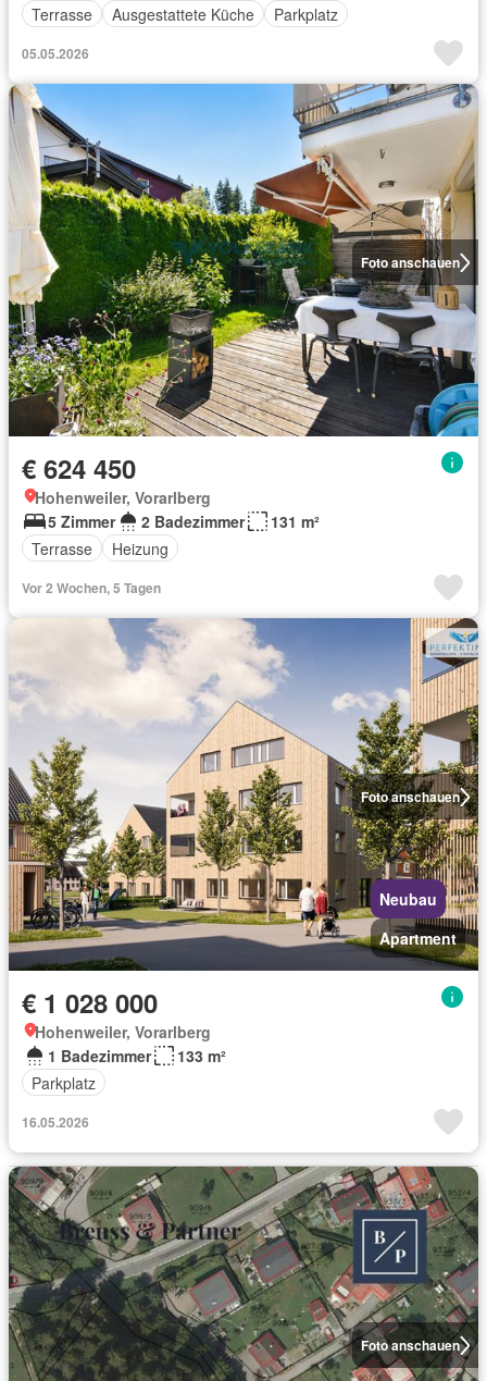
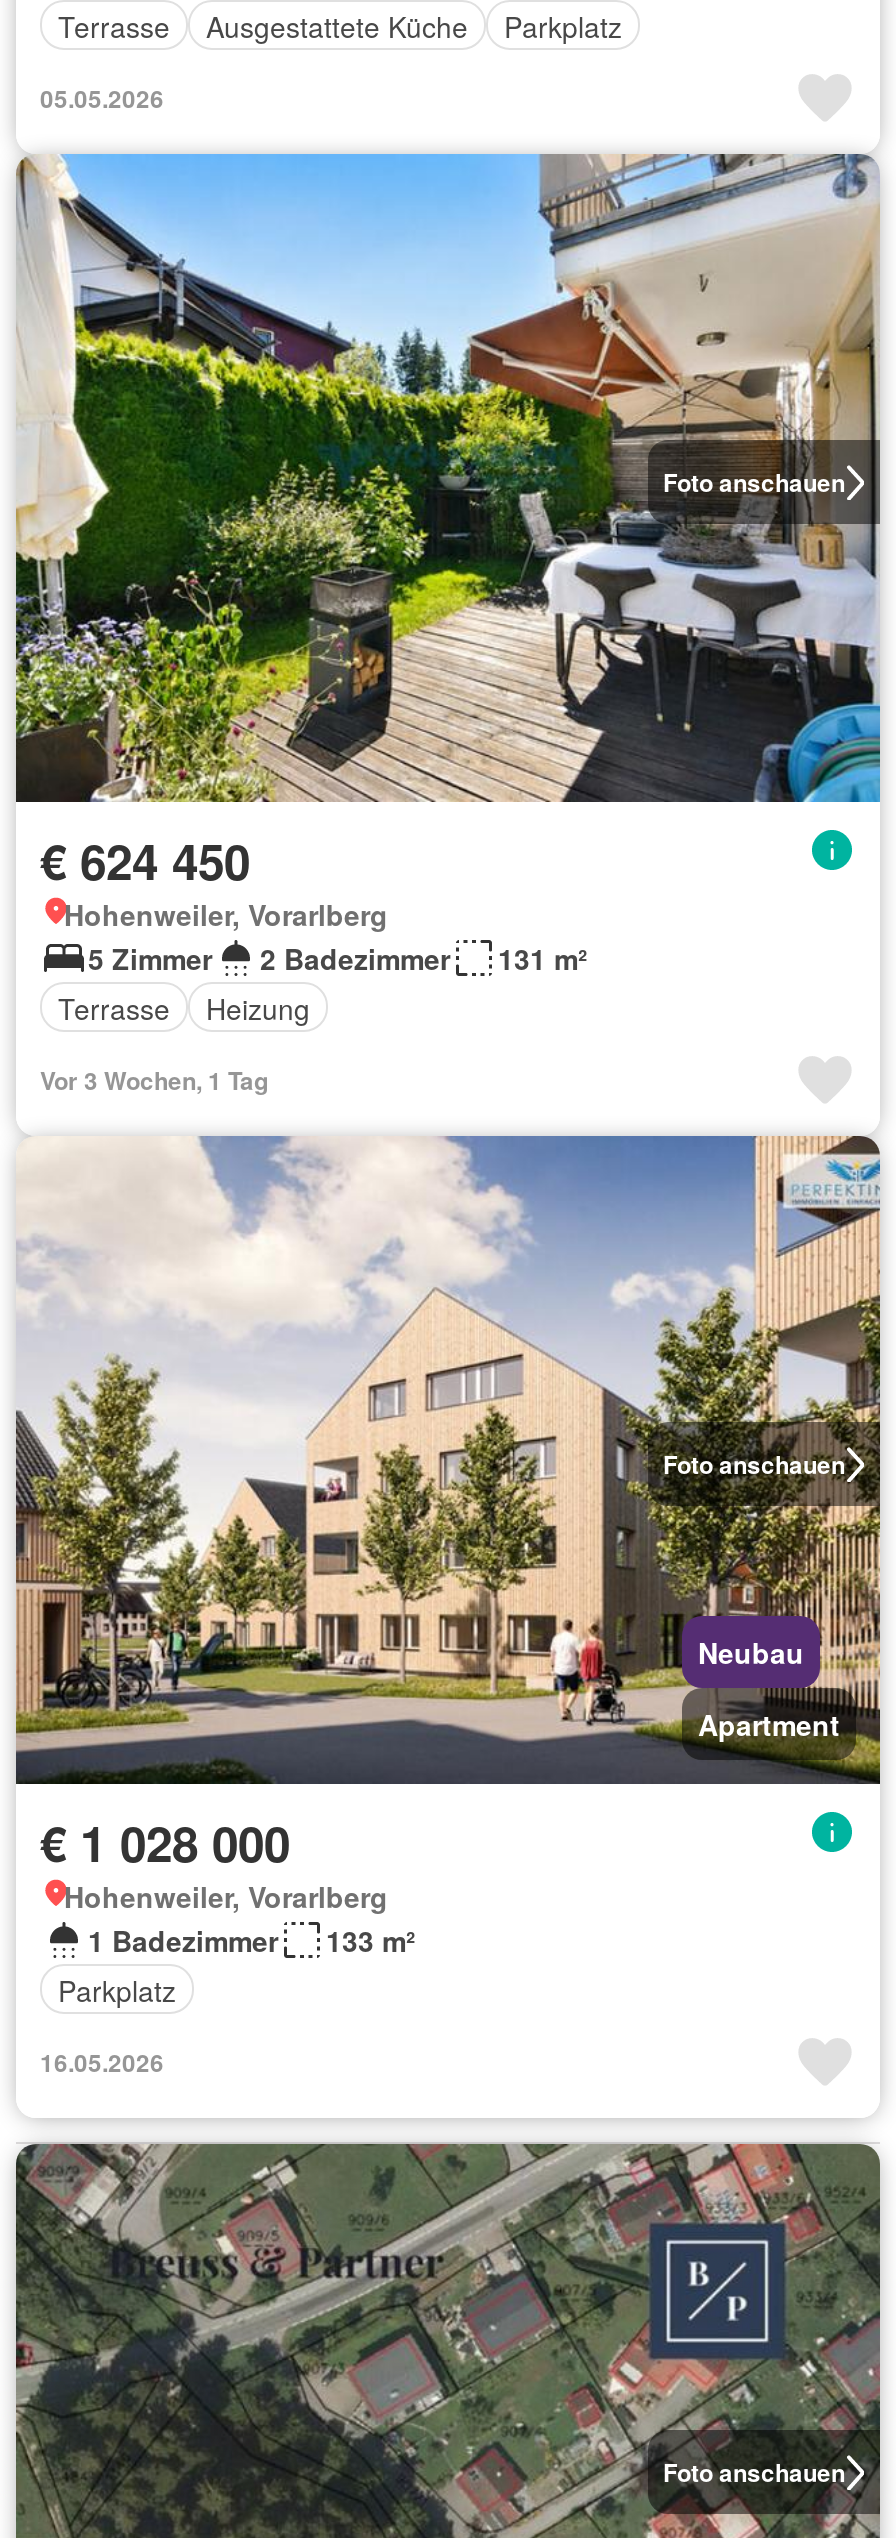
[22,578,161,597] Vor 2 Wochen, 5 Tagen -> [40,1062,268,1098] Vor 3 Wochen, 1 Tag

